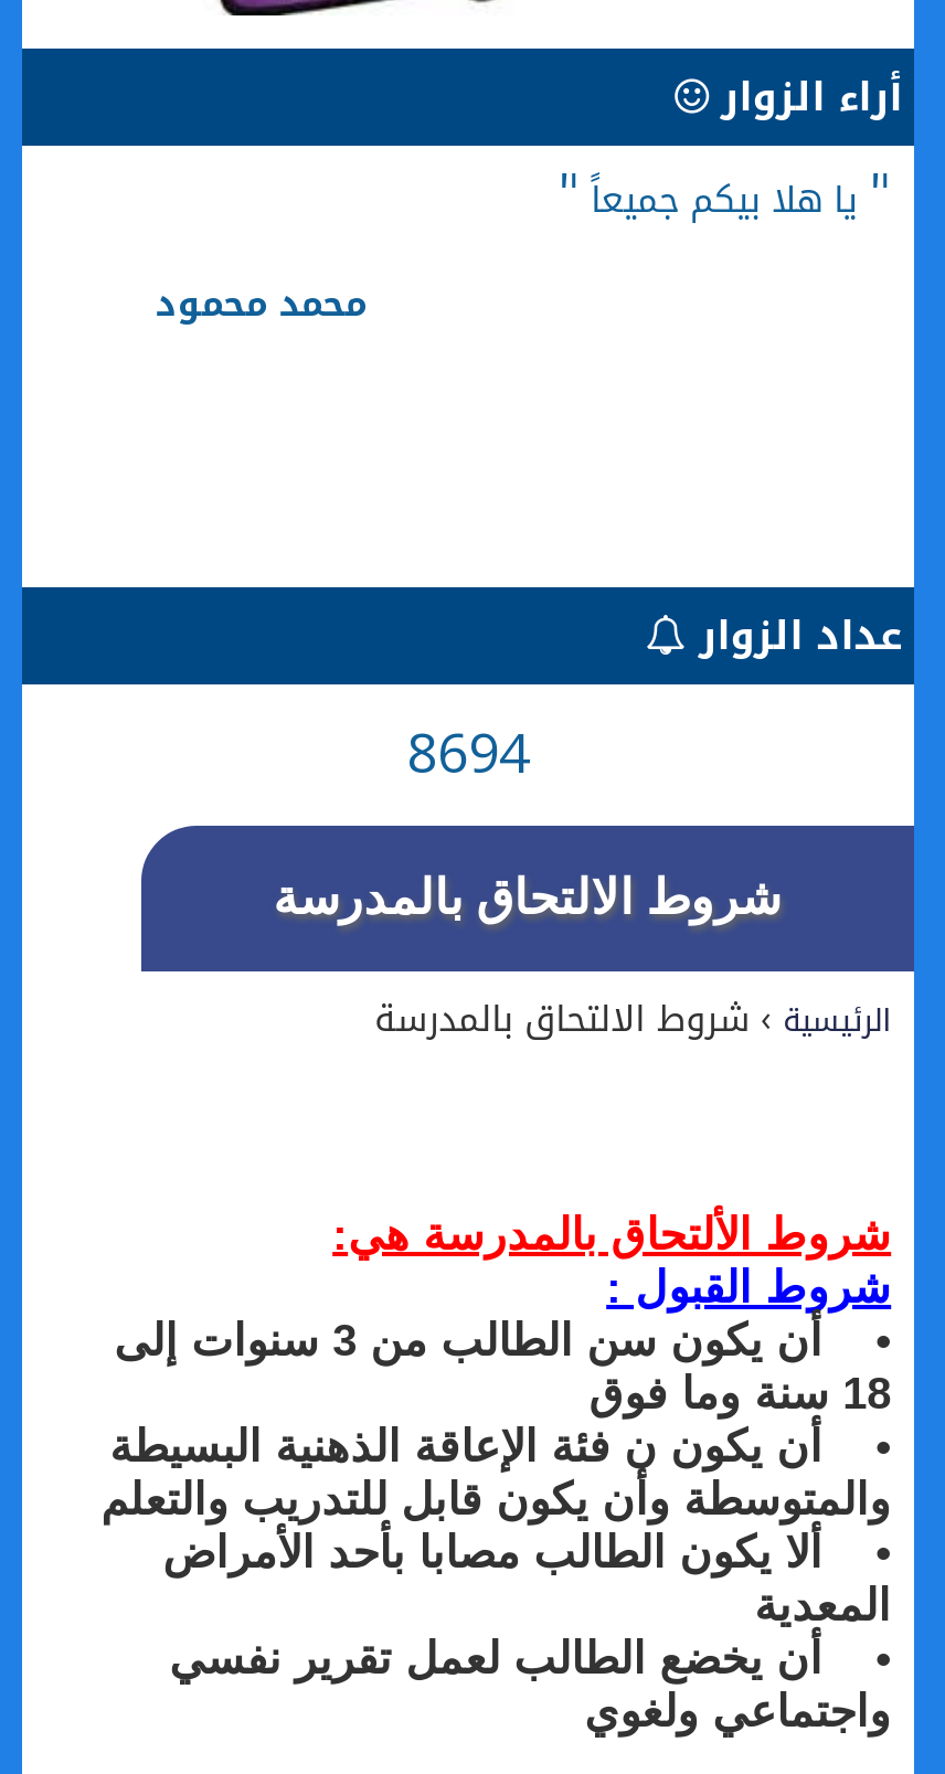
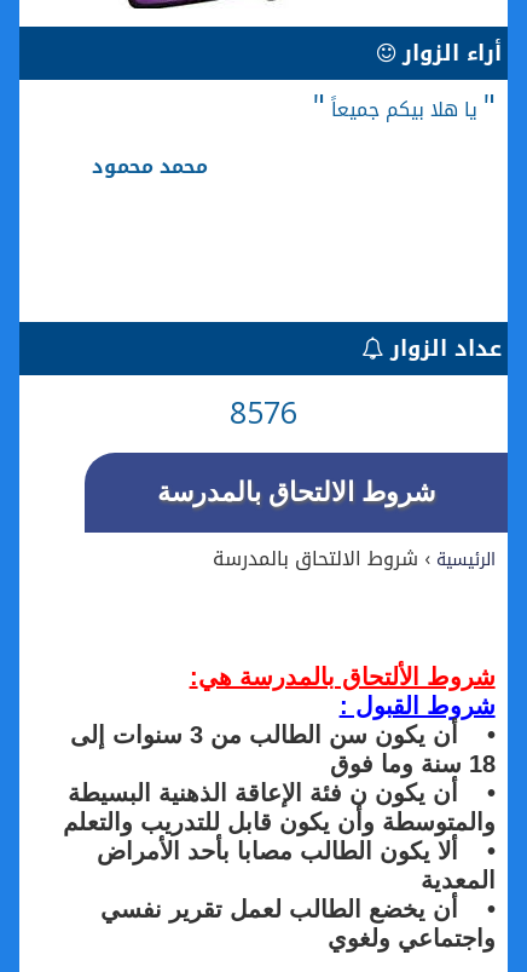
[406,702,530,806] 8694 -> [230,385,297,442] 8576

